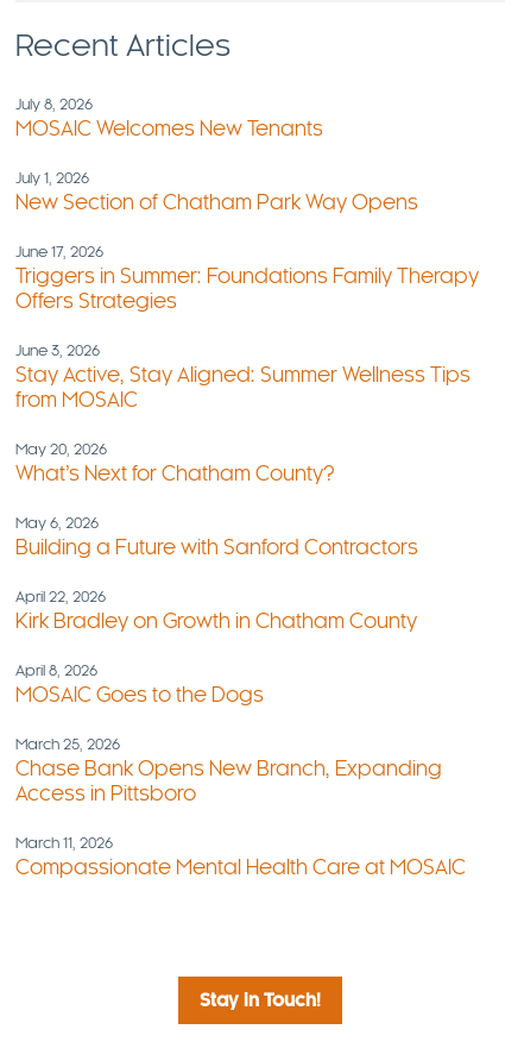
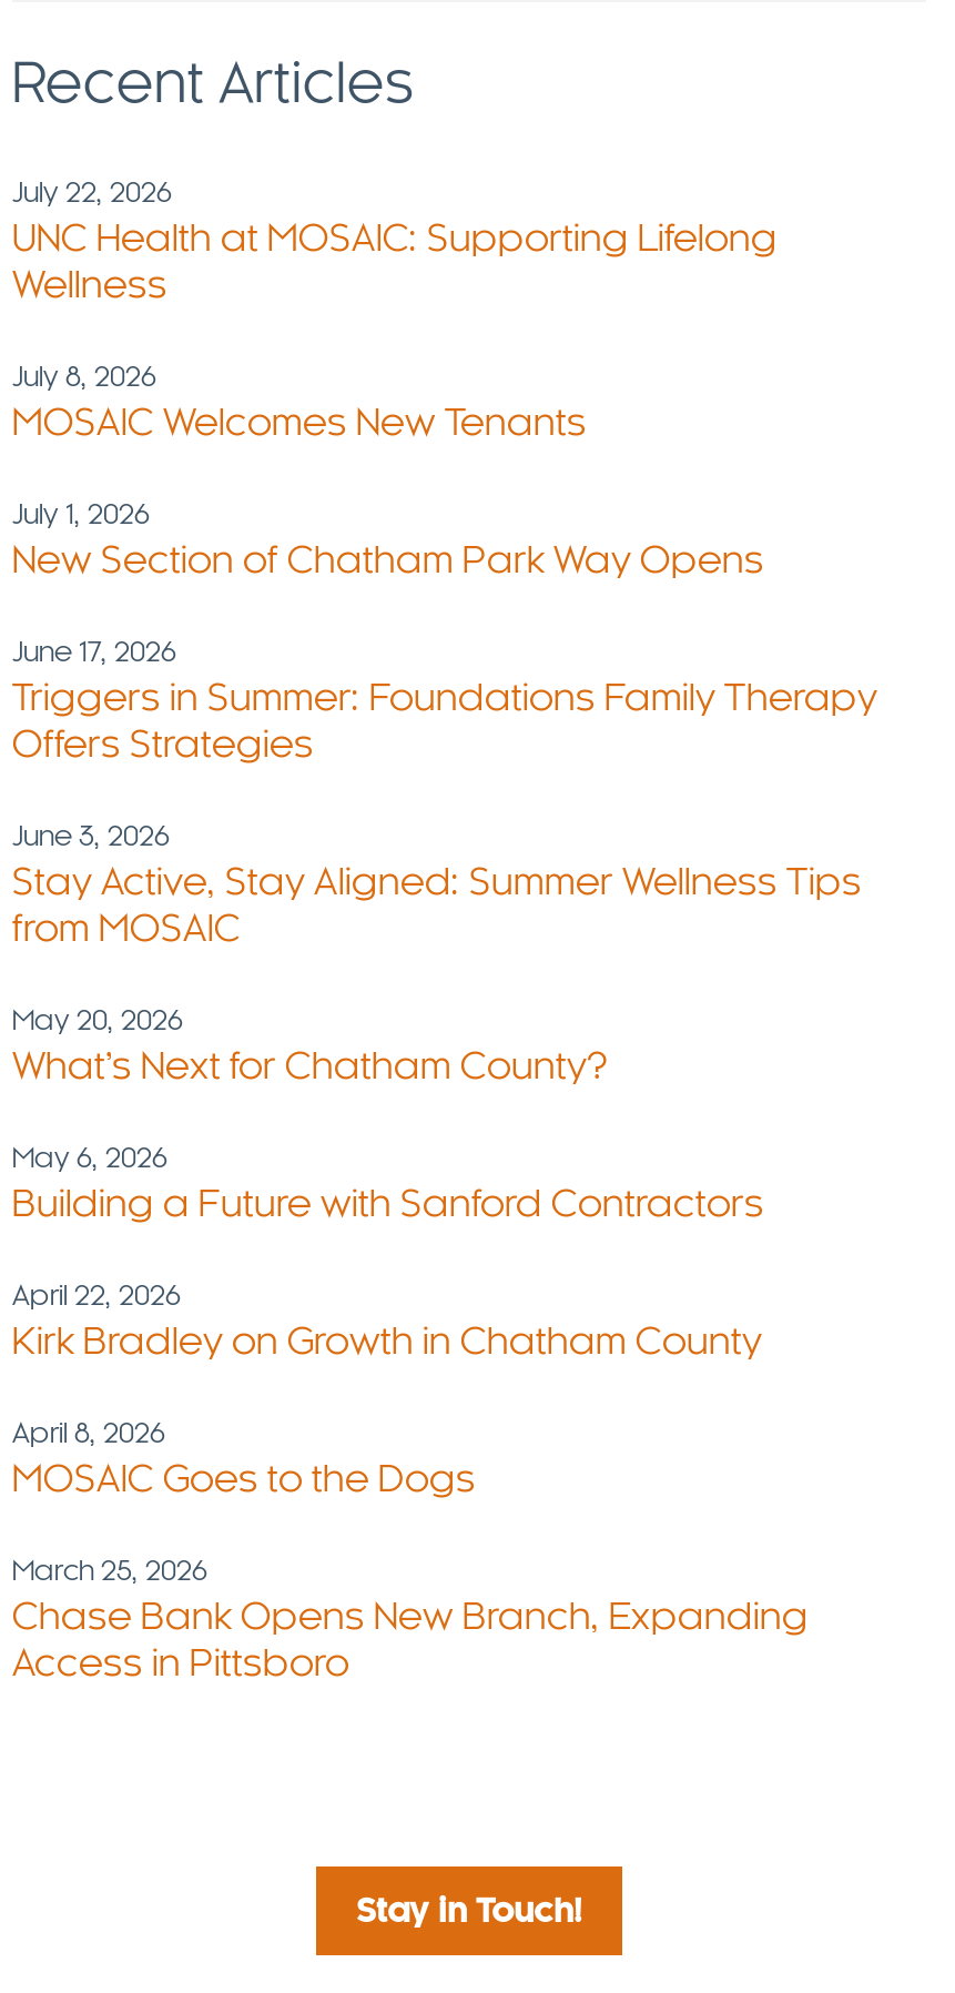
none -> [12,180,777,304] July 22, 2026 | UNC Health at MOSAIC: Supporting Lifelong | Wellness
moved [15,97,479,804] -> [12,364,877,1682]: July 8, 2026 | MOSAIC Welcomes New Tenants | July 1, 2026 | ... | Chase Bank Opens New Branch, Expanding | Access in Pittsboro
[15,836,466,878] March 11, 2026 | Compassionate Mental Health Care at MOSAIC -> none

